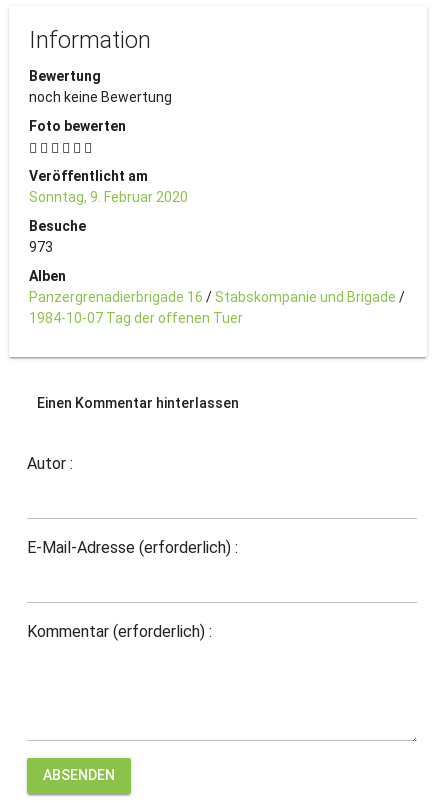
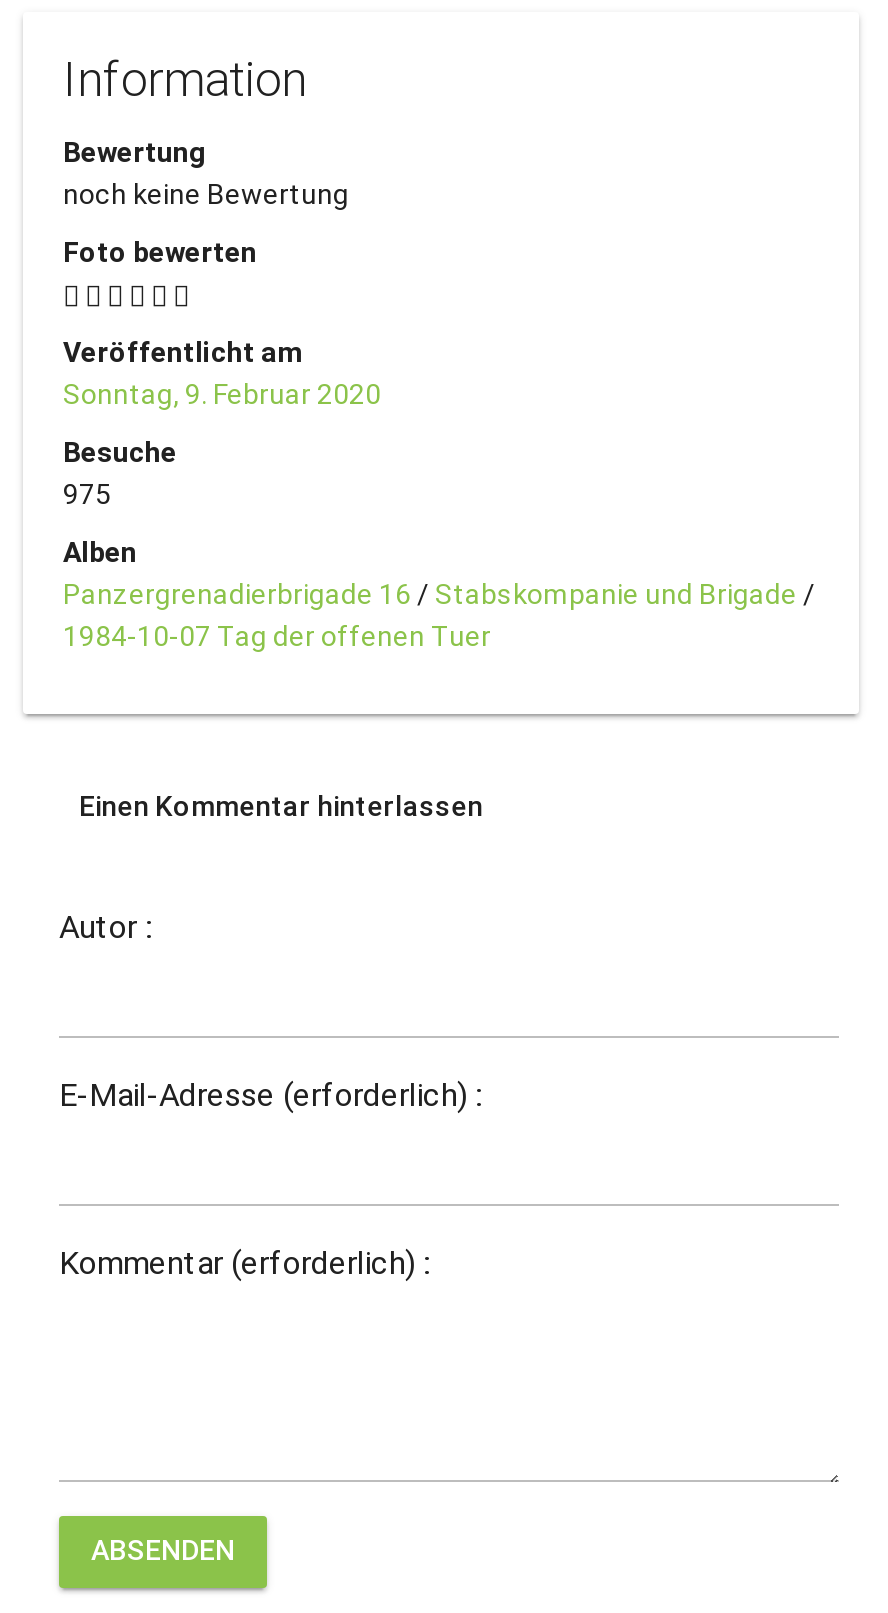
[29,239,53,255] 973 -> [63,477,111,509] 975

